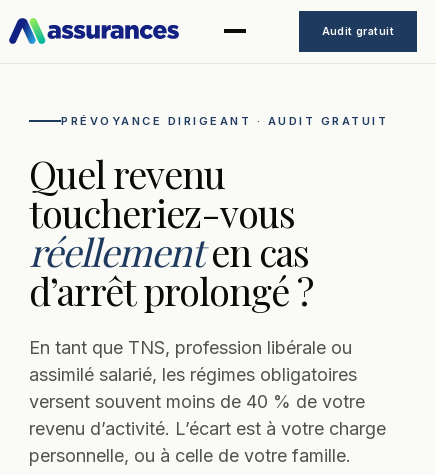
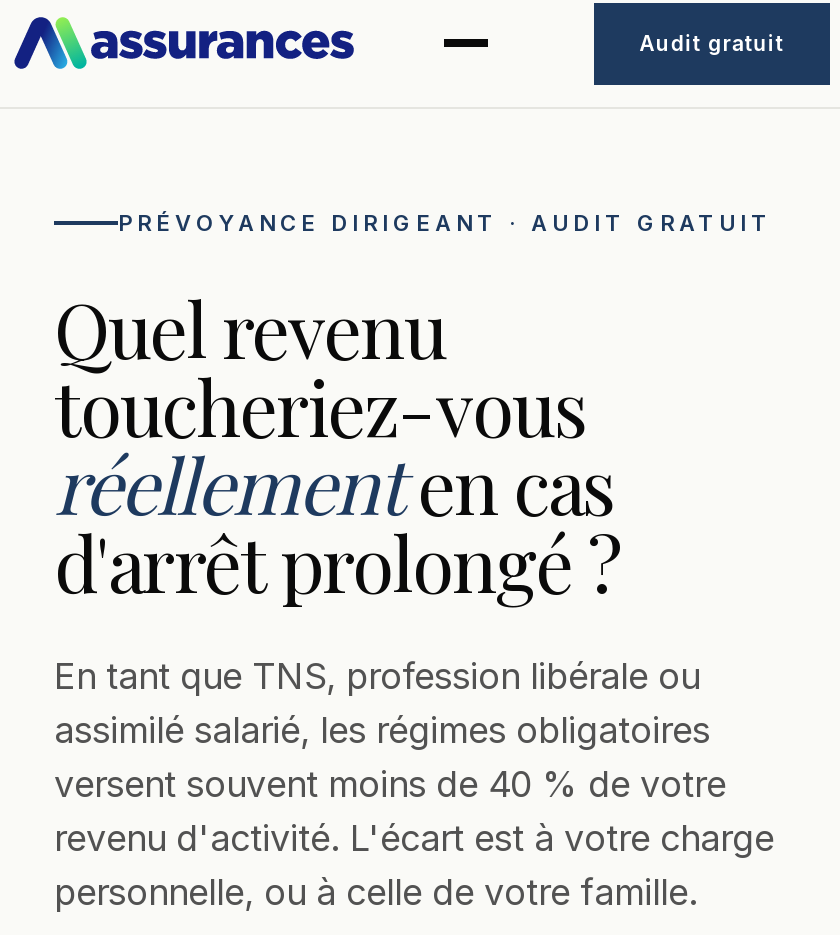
[29,265,313,316] d’arrêt prolongé ? -> [54,511,620,613] d'arrêt prolongé ?
[29,418,386,439] revenu d’activité. L’écart est à votre charge -> [54,817,774,859] revenu d'activité. L'écart est à votre charge

